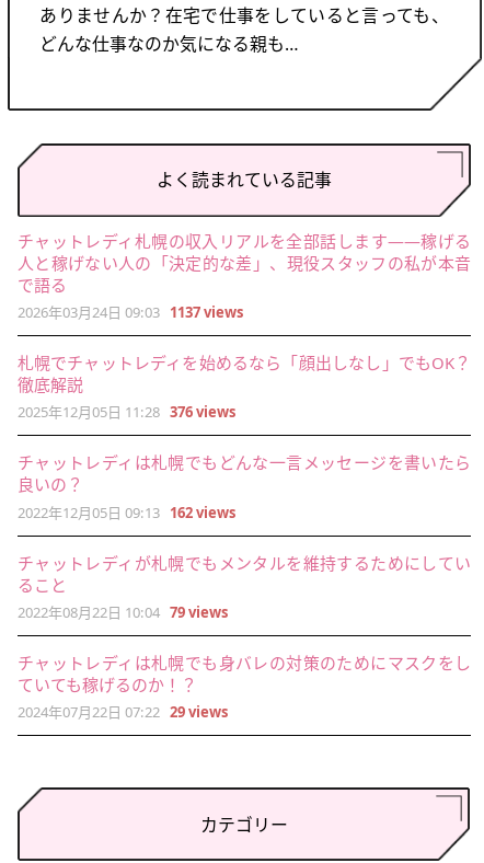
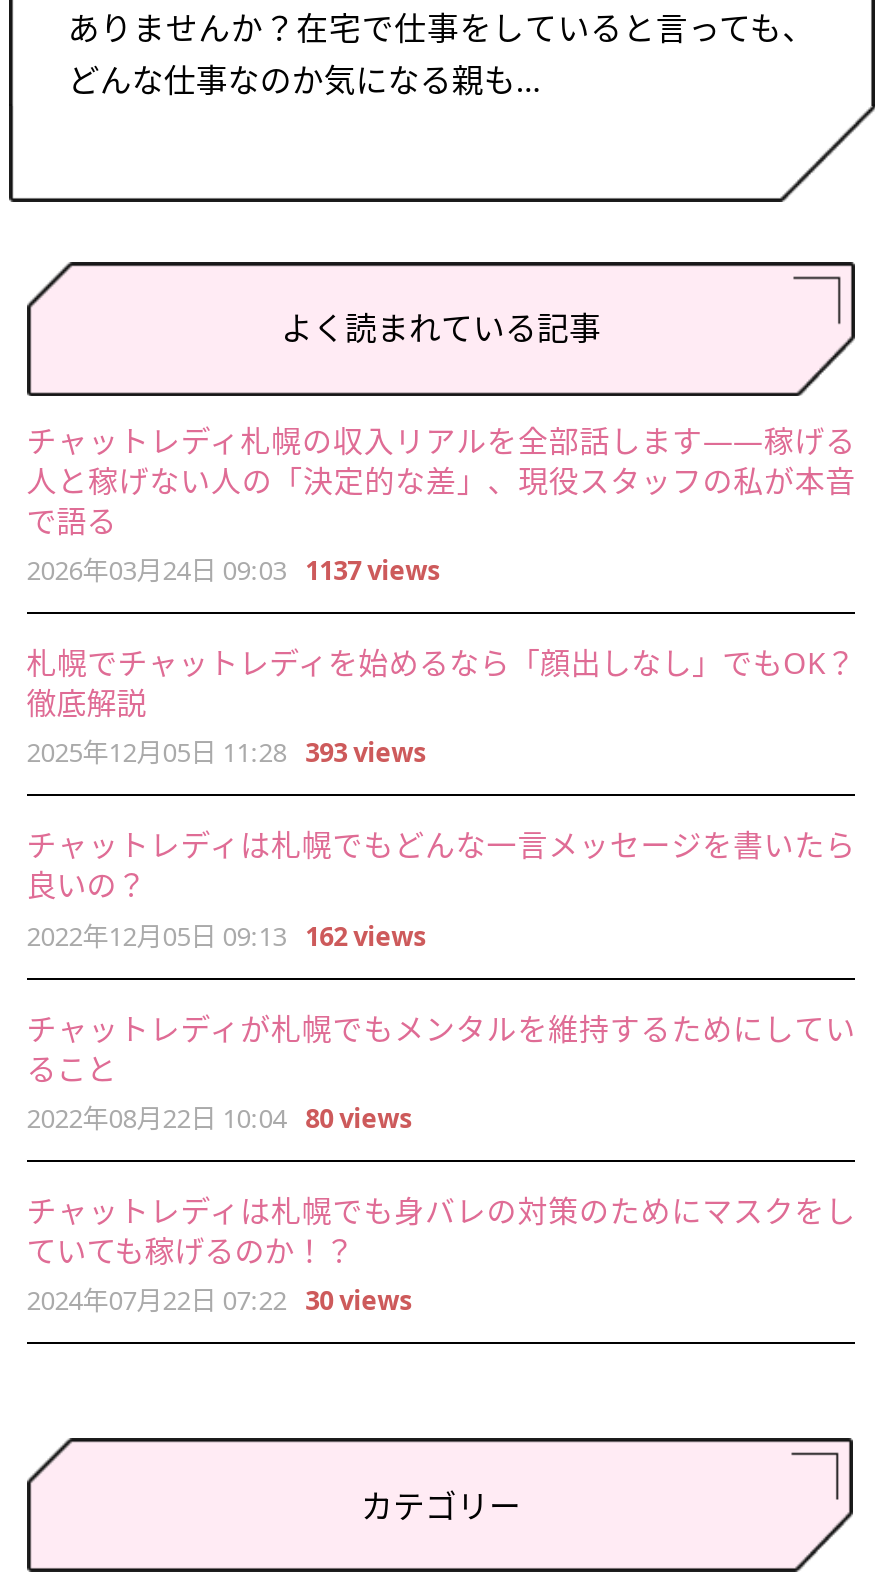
[17,402,236,422] 2025年12月05日 11:28 376 views -> [27,735,425,771] 2025年12月05日 11:28 393 views
[17,602,228,622] 2022年08月22日 10:04 79 views -> [27,1100,411,1136] 2022年08月22日 10:04 80 views
[17,702,228,722] 2024年07月22日 07:22 29 views -> [27,1283,411,1319] 2024年07月22日 07:22 30 views

